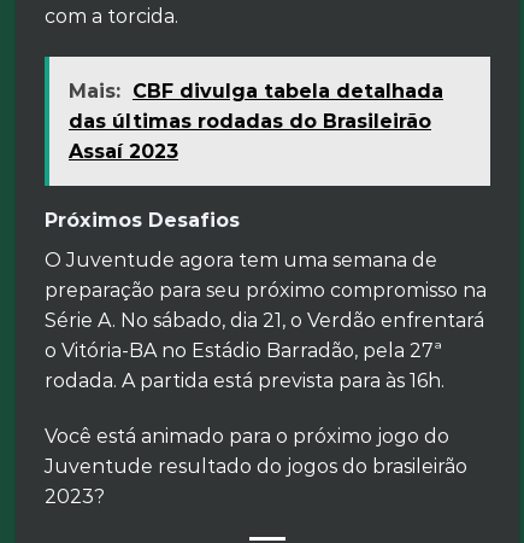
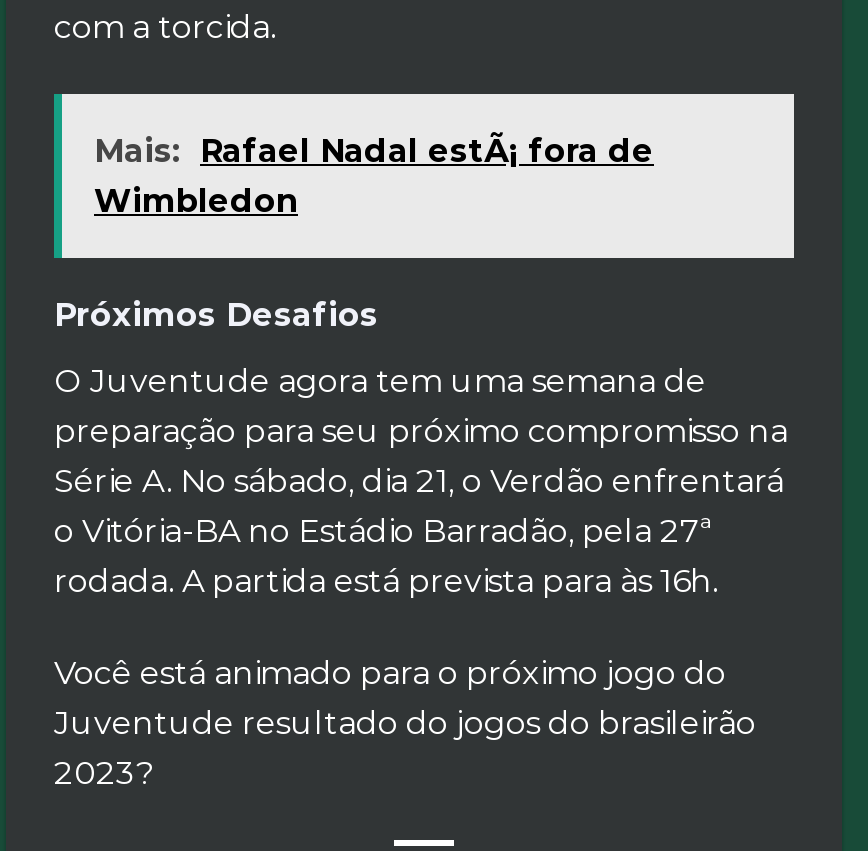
[69,80,443,163] Mais: CBF divulga tabela detalhada | das últimas rodadas do Brasileirão | Assaí 2023 -> [94,132,654,220] Mais: Rafael Nadal estÃ¡ fora de | Wimbledon

